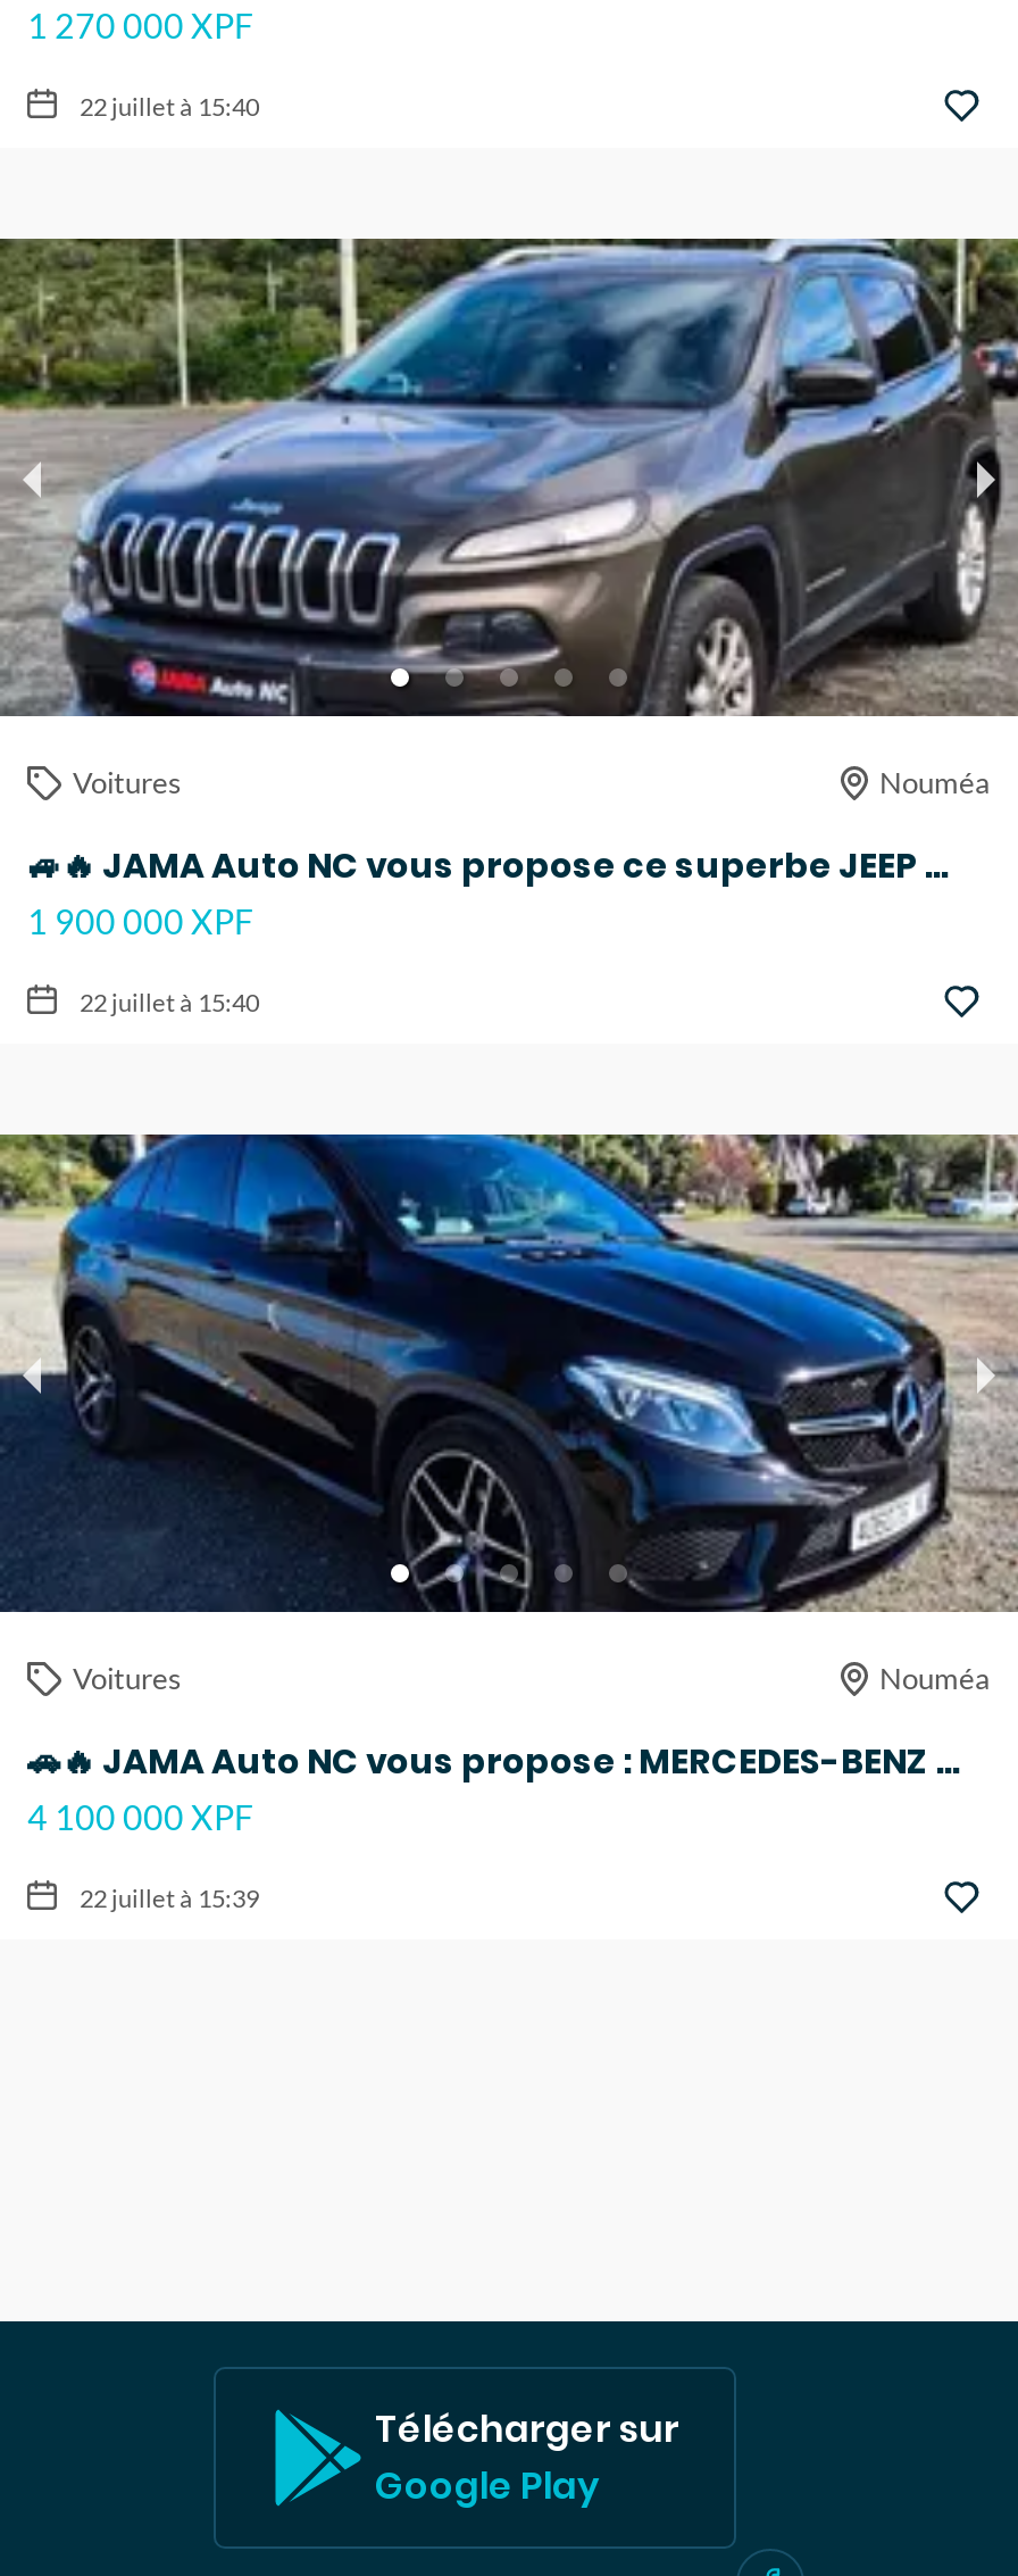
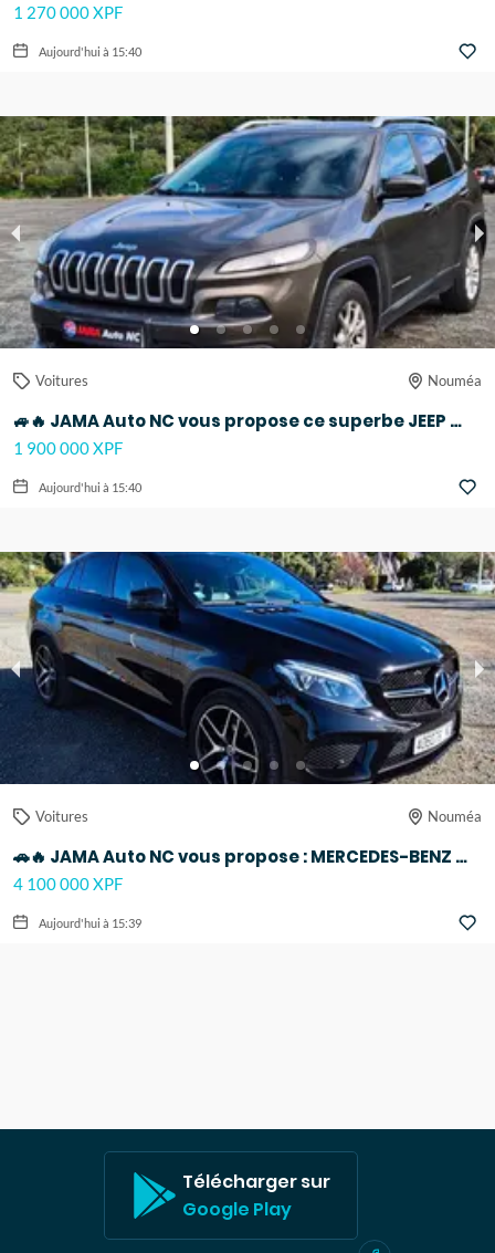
[80,91,259,120] 22 juillet à 15:40 -> [39,44,141,59] Aujourd'hui à 15:40
[80,987,259,1016] 22 juillet à 15:40 -> [39,480,141,494] Aujourd'hui à 15:40
[80,1882,259,1912] 22 juillet à 15:39 -> [39,916,141,930] Aujourd'hui à 15:39

